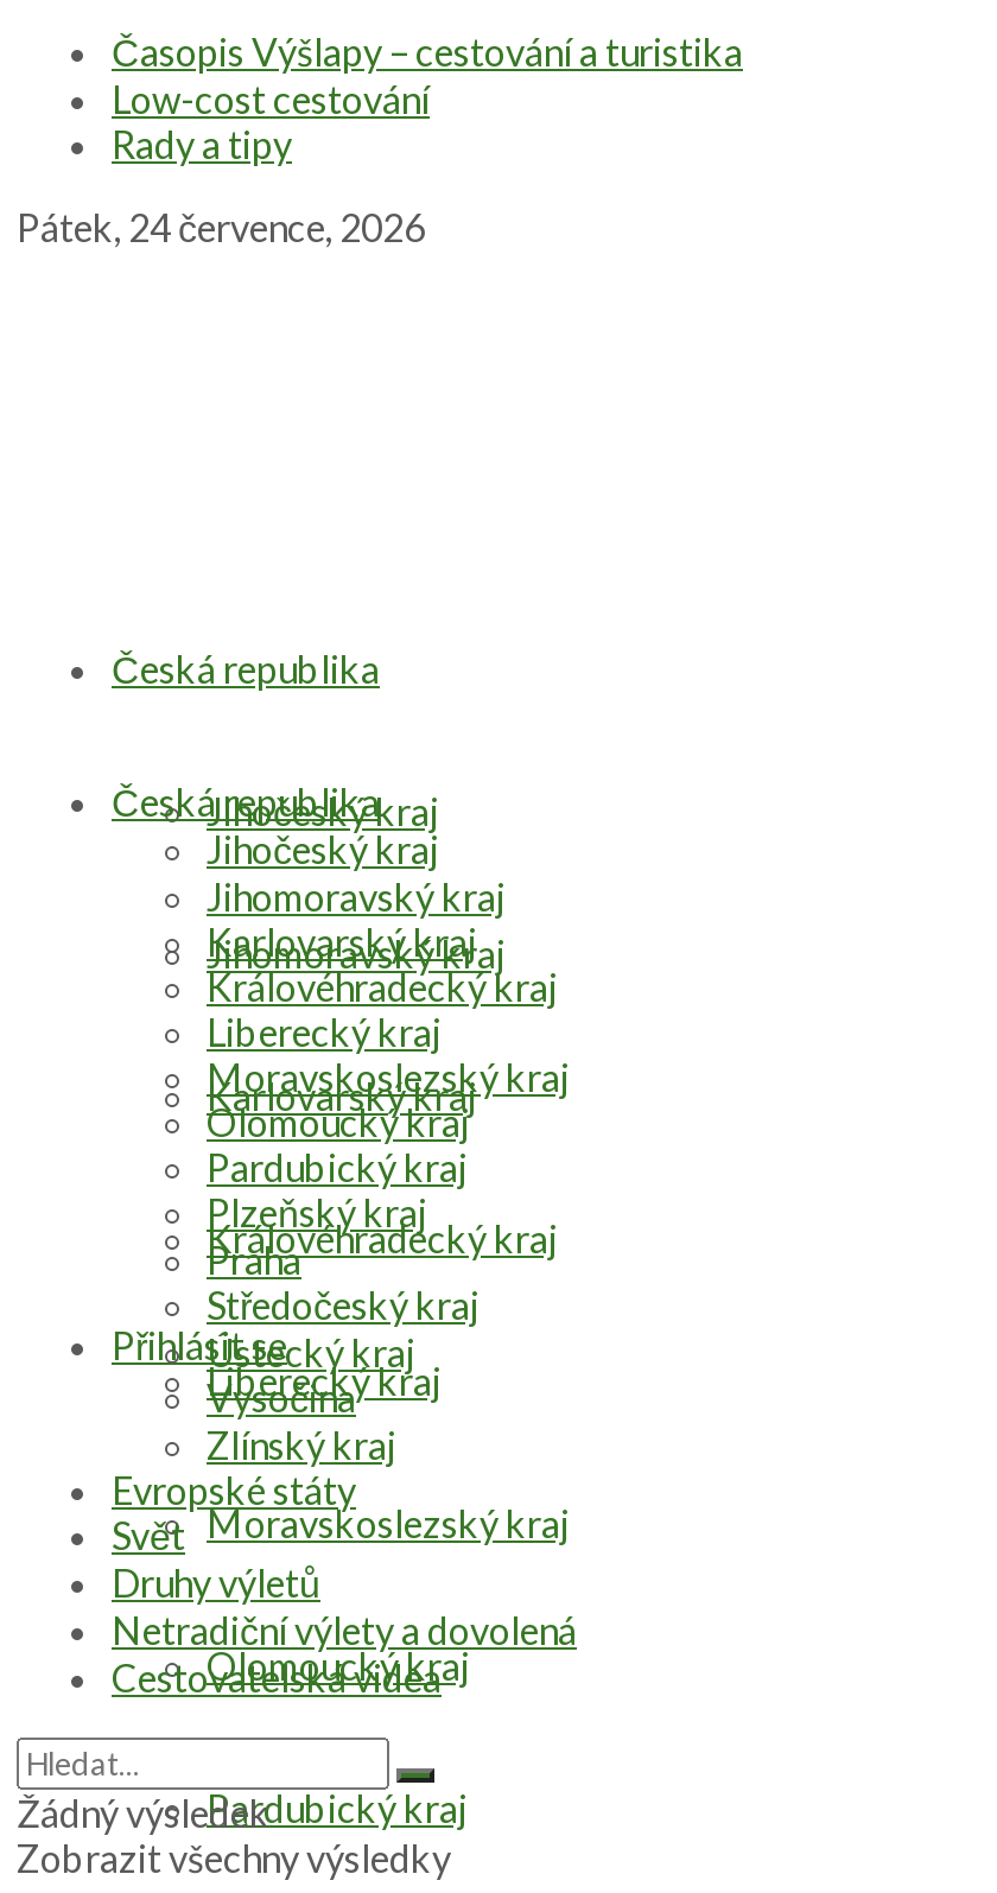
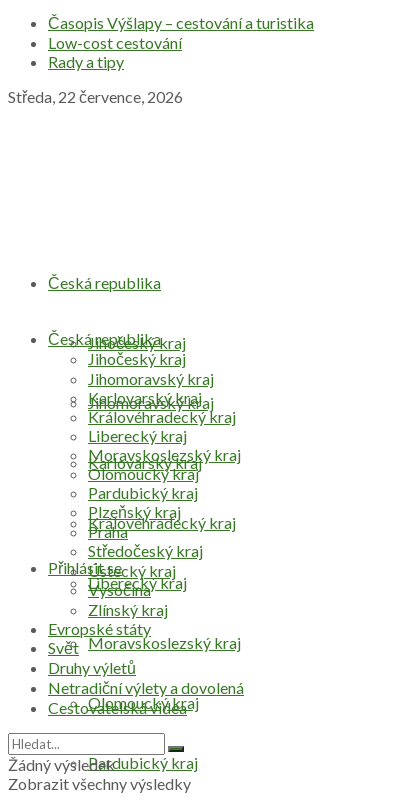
[17,204,425,249] Pátek, 24 července, 2026 -> [8,87,183,106] Středa, 22 července, 2026

